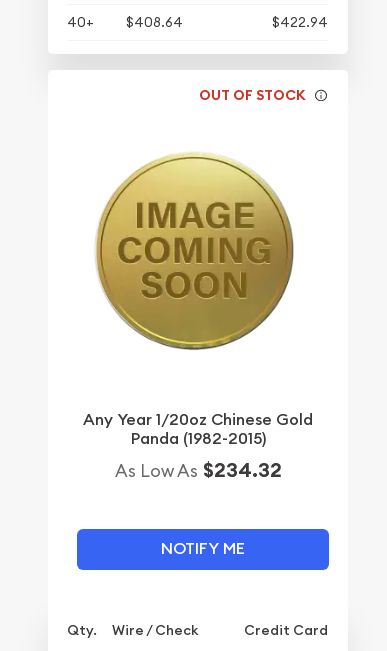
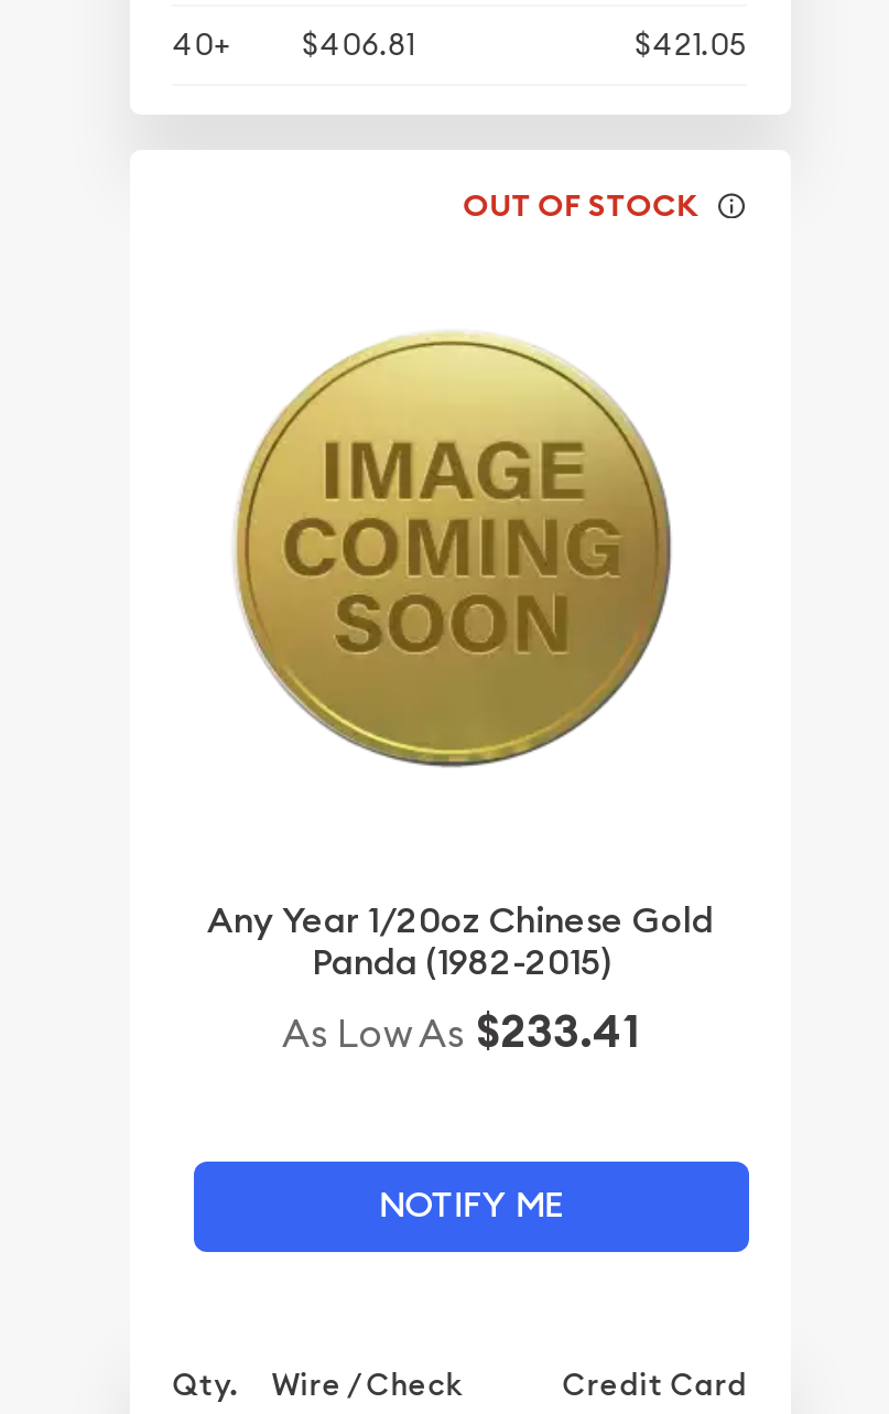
[67,13,183,31] 40+ $408.64 -> [172,25,415,64] 40+ $406.81
[272,13,328,31] $422.94 -> [635,25,747,64] $421.05
[114,457,281,483] As Low As $234.32 -> [282,1003,639,1060] As Low As $233.41

